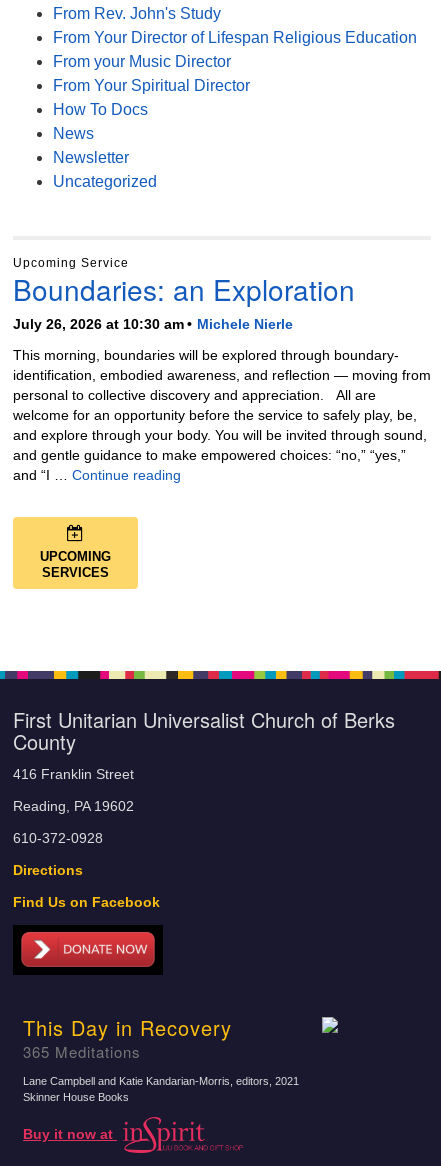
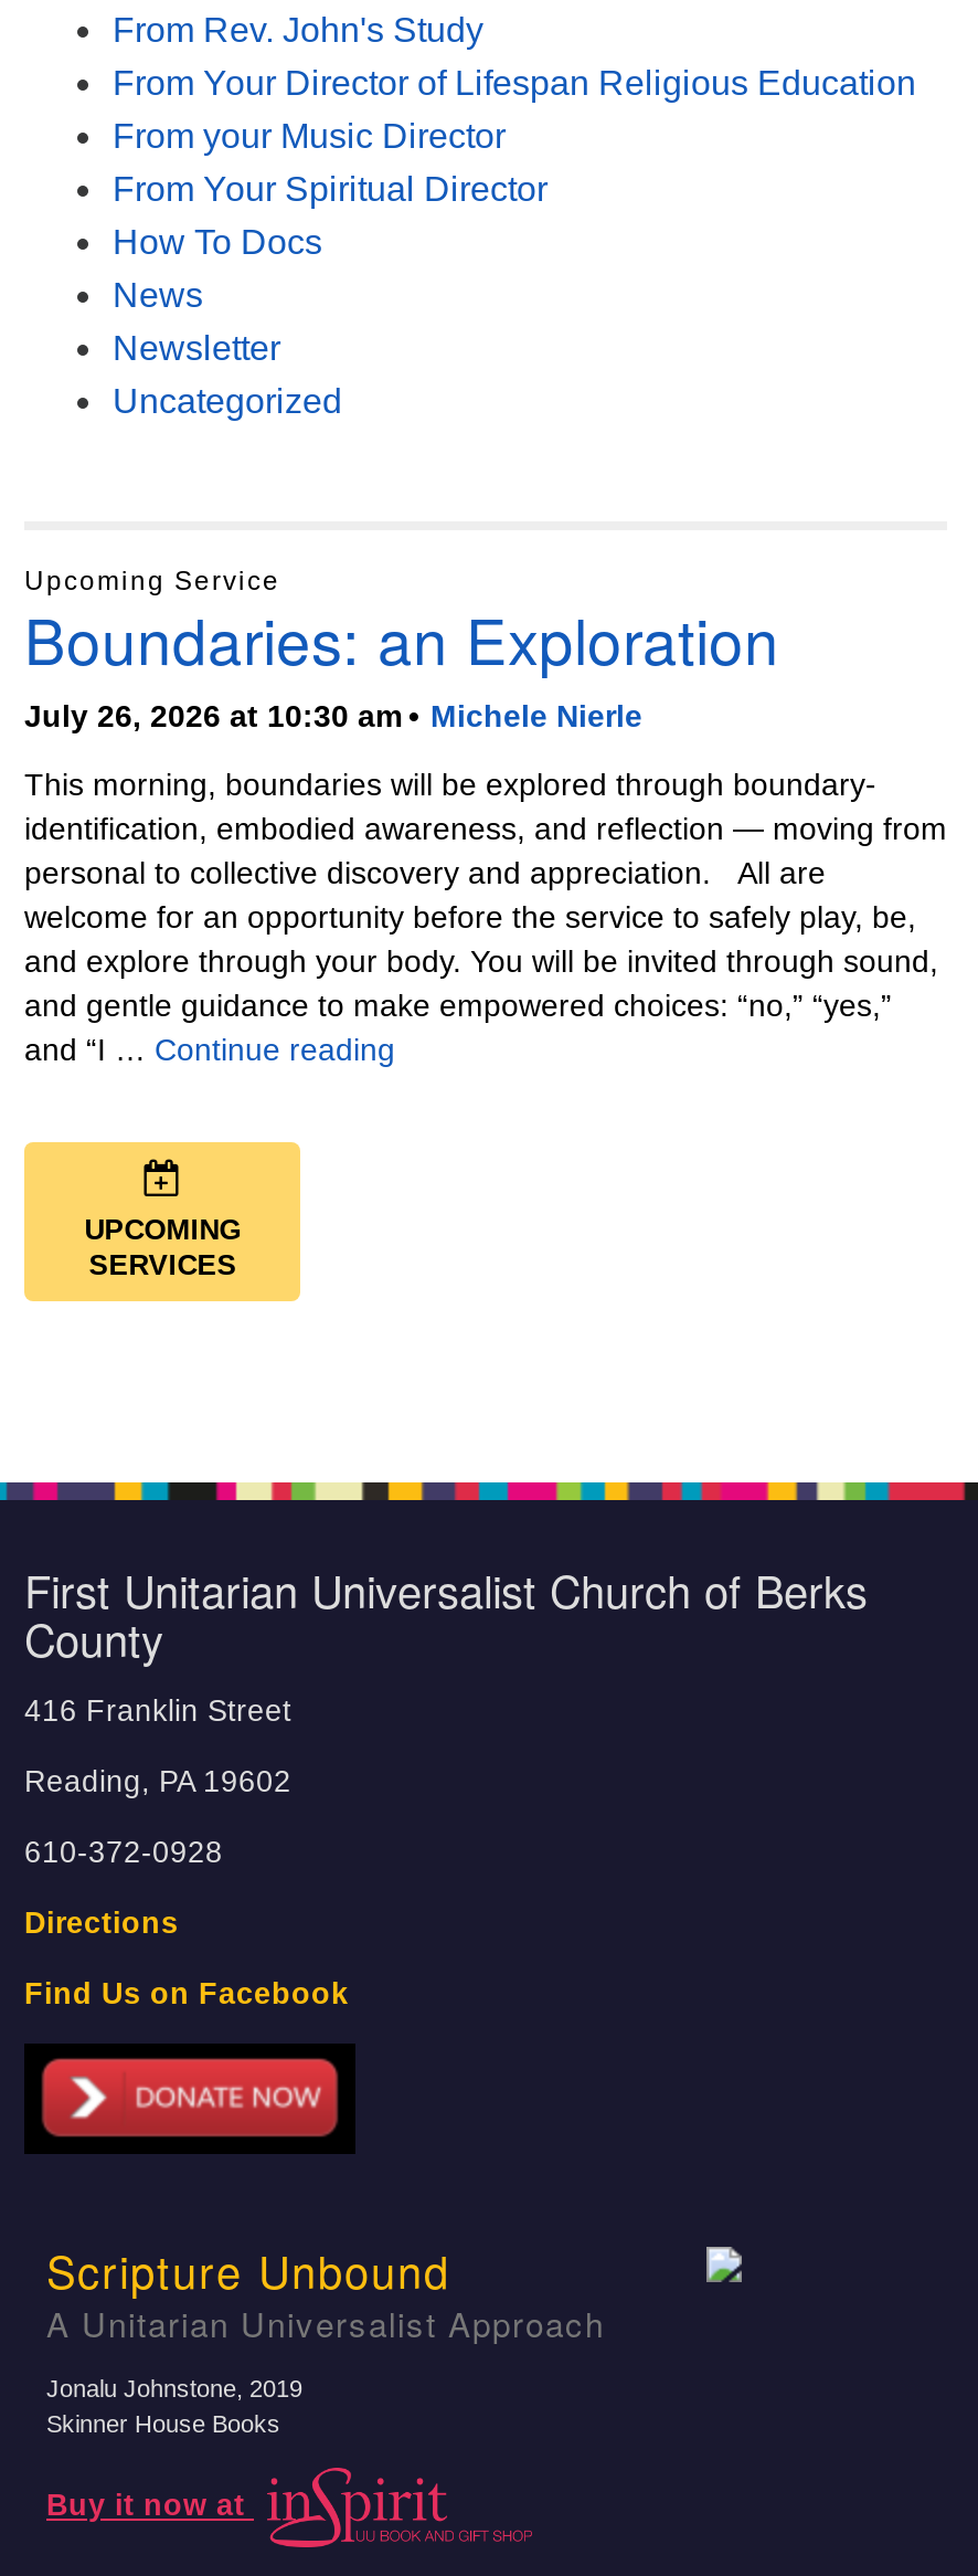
[23,1013,232,1062] This Day in Recovery | 365 Meditations -> [46,2238,605,2346] Scripture Unbound | A Unitarian Universalist Approach
[23,1075,299,1087] Lane Campbell and Katie Kandarian-Morris, editors, 2021 -> [46,2375,302,2401] Jonalu Johnstone, 2019

